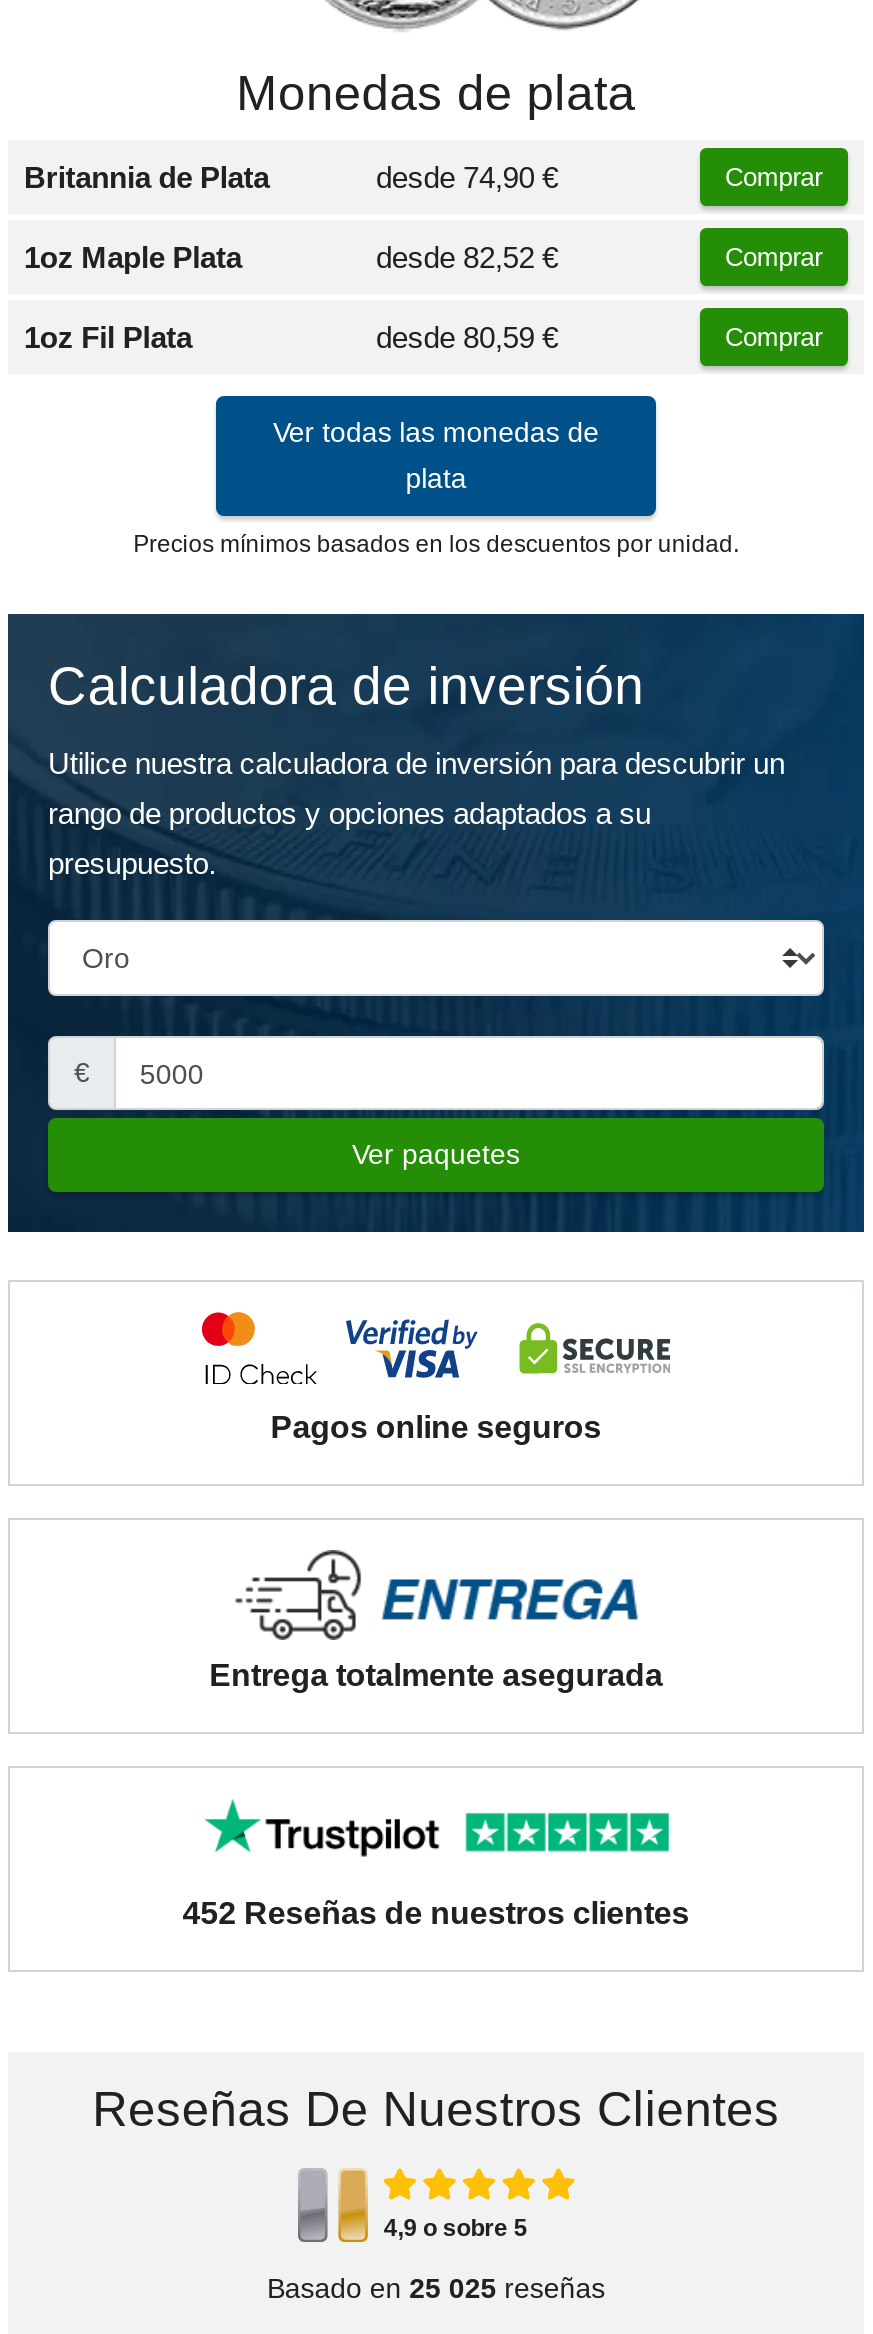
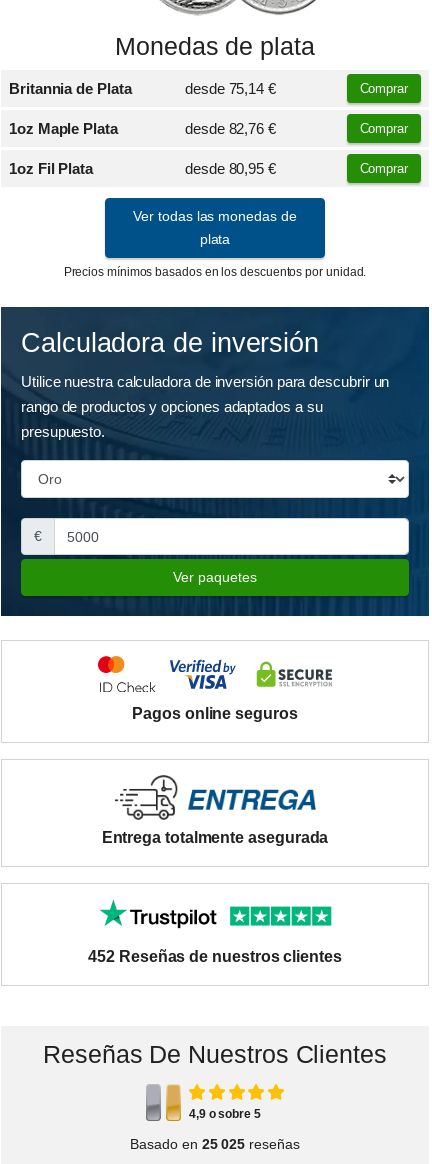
[376,160,558,194] desde 74,90 € -> [185,80,276,97] desde 75,14 €
[376,240,558,274] desde 82,52 € -> [185,120,276,137] desde 82,76 €
[376,320,558,354] desde 80,59 € -> [185,160,276,177] desde 80,95 €

